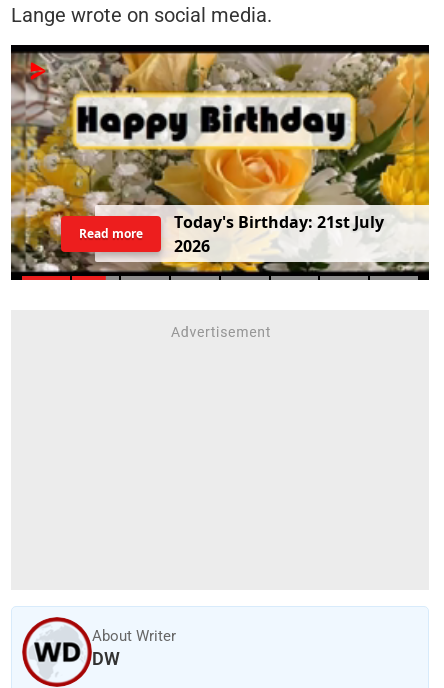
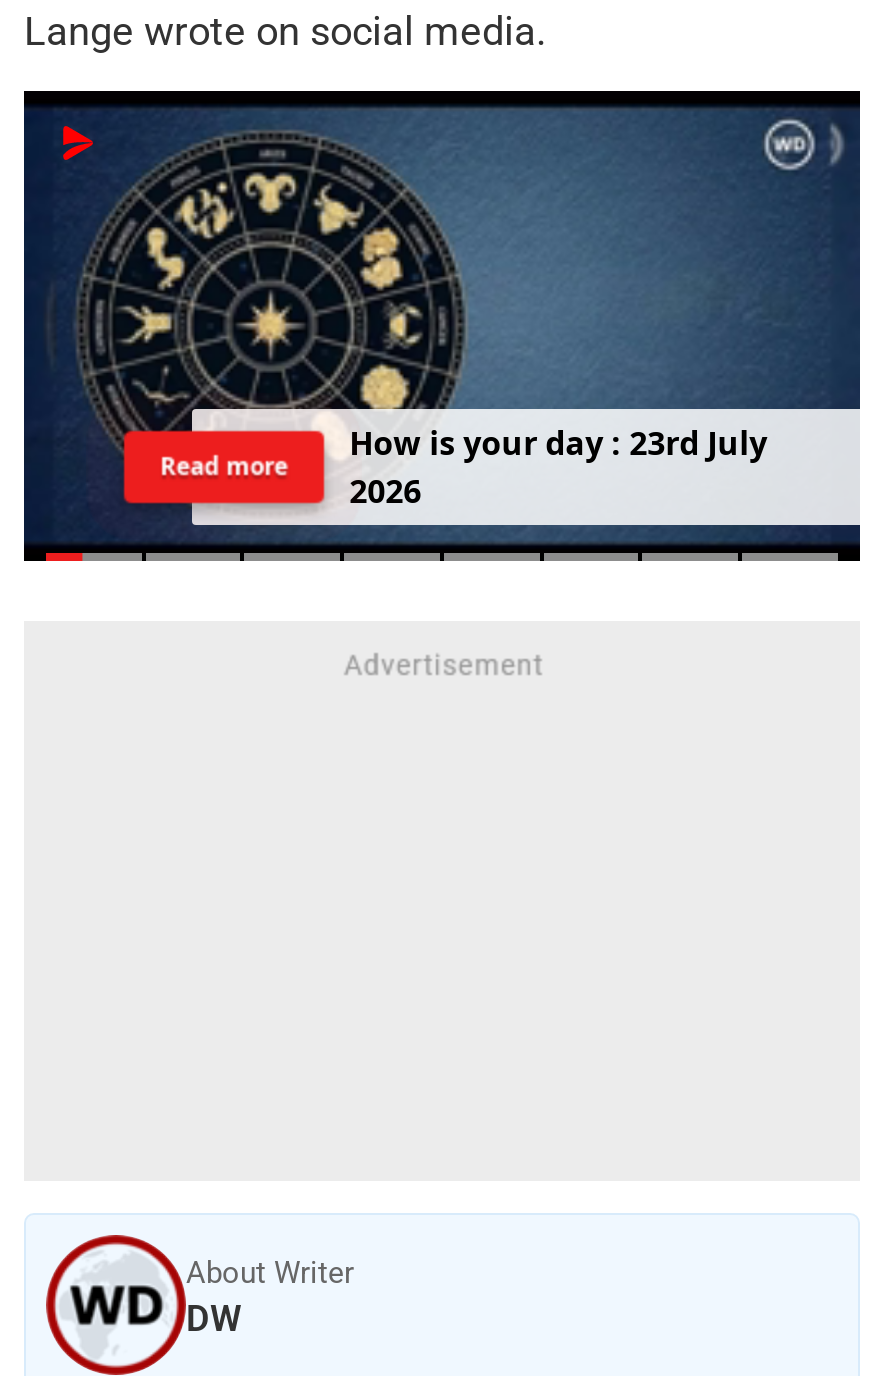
[10,44,430,281] [image] | Today's Birthday: 21st J uly -> [22,88,862,564] [image] | How i s your day : 23rd J uly

